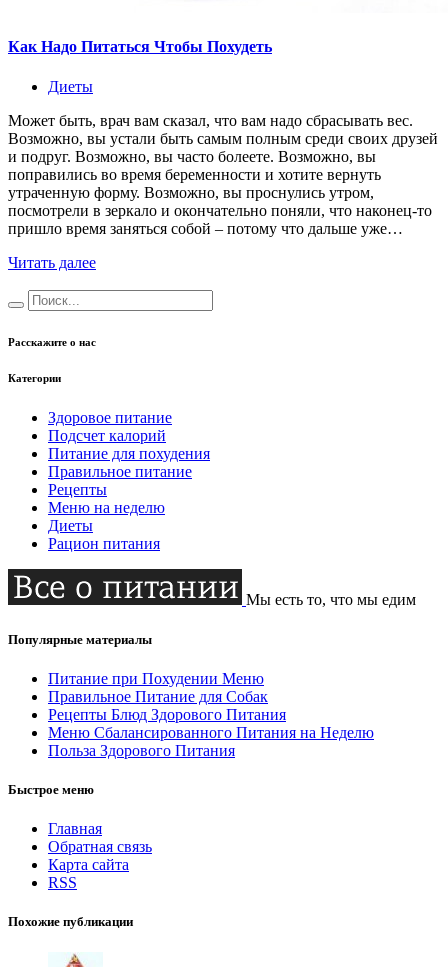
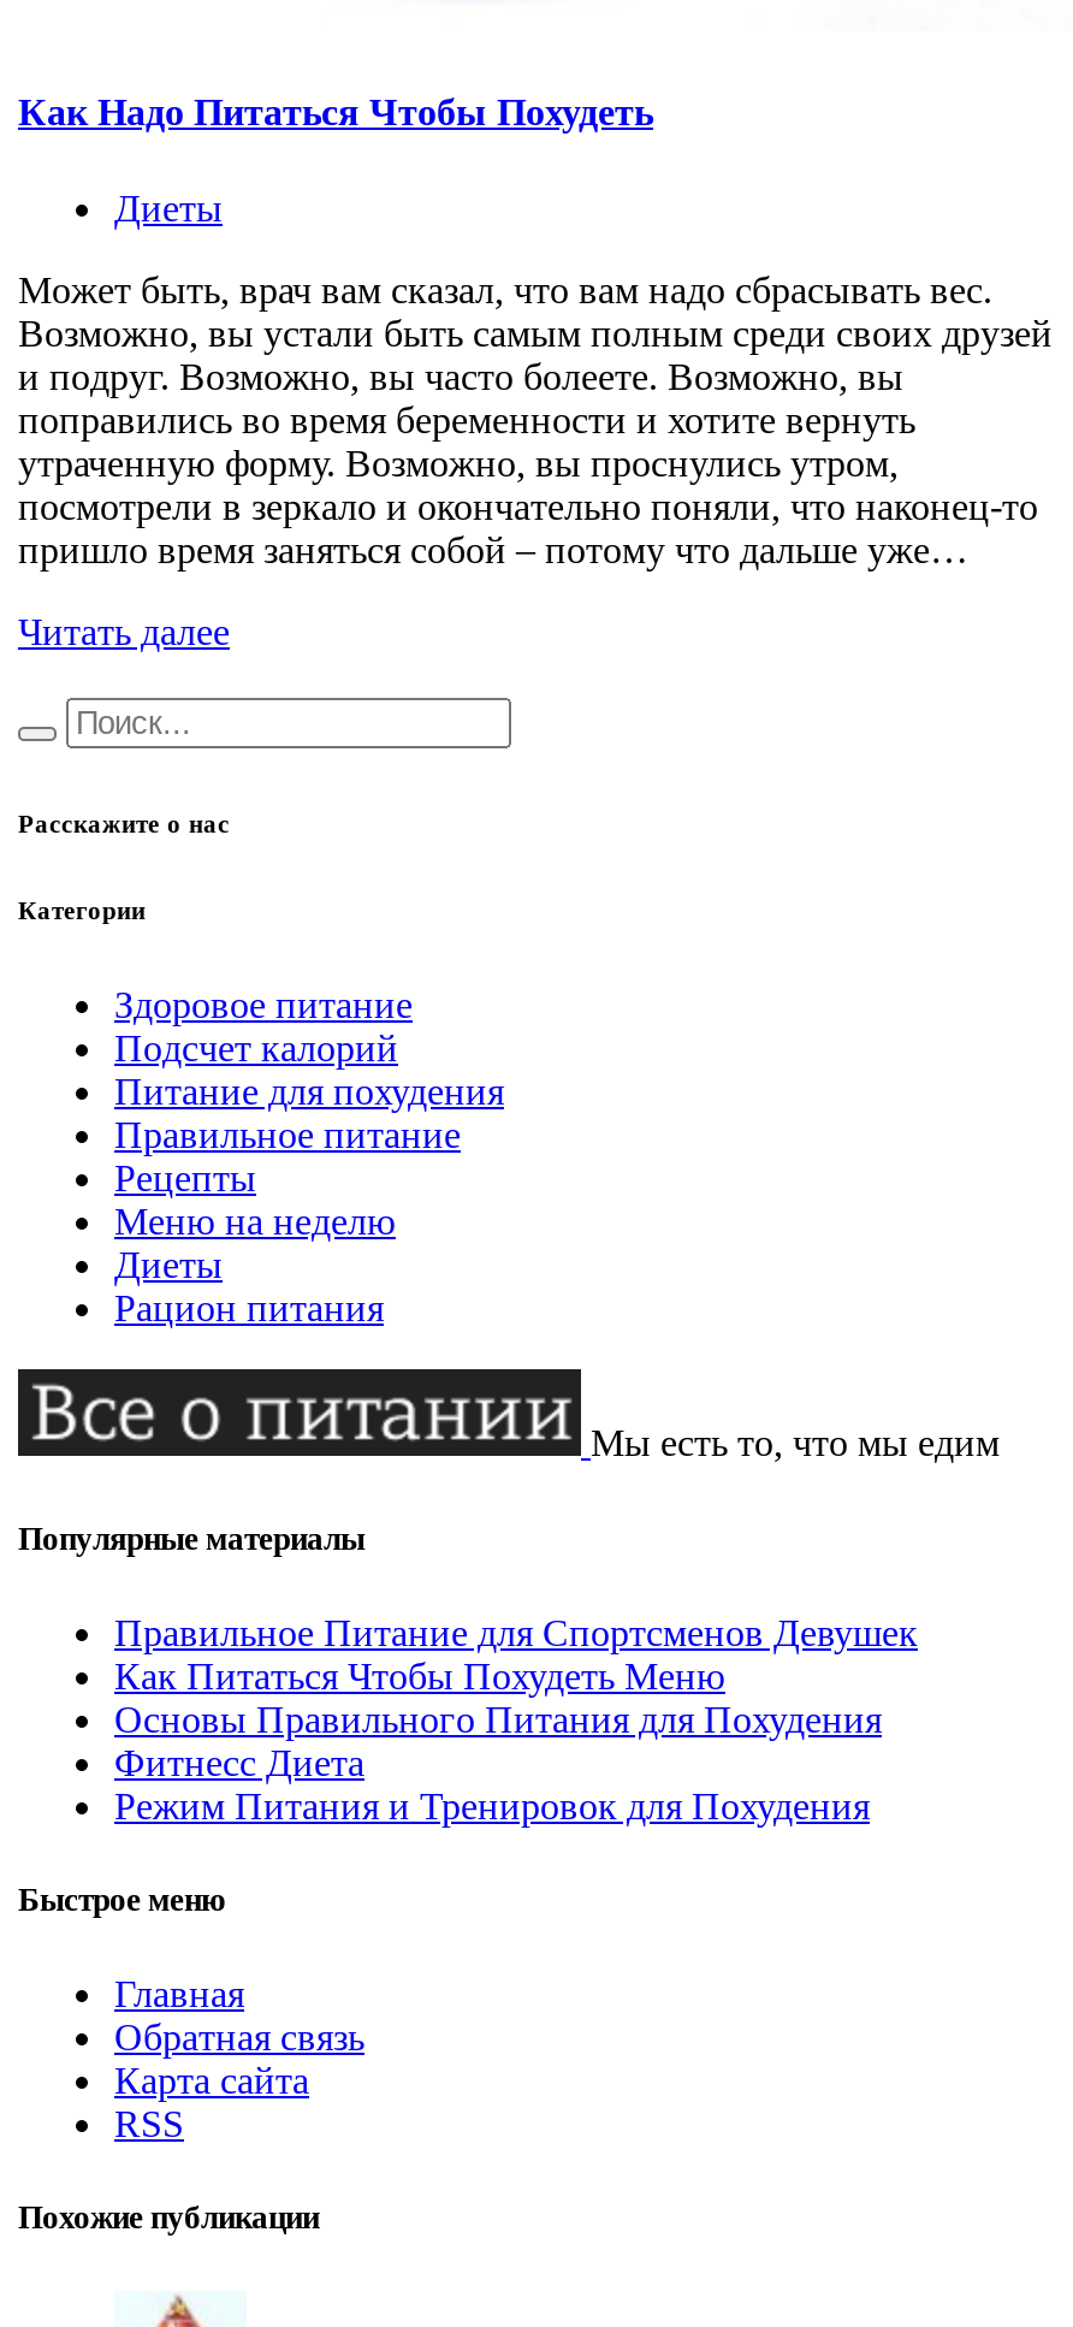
[48,670,374,759] Питание при Похудении Меню | Правильное Питание для Собак | Рецепты Блюд Здорового Питания | Меню Сбалансированного Питания на Неделю | Польза Здорового Питания -> [114,1612,918,1826] Правильное Питание для Спортсменов Девушек | Как Питаться Чтобы Похудеть Меню | Основы Правильного Питания для Похудения | Фитнесс Диета | Режим Питания и Тренировок для Похудения

